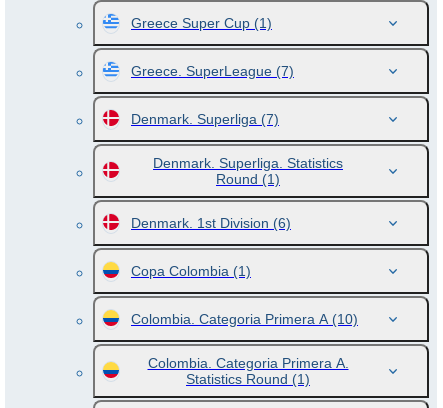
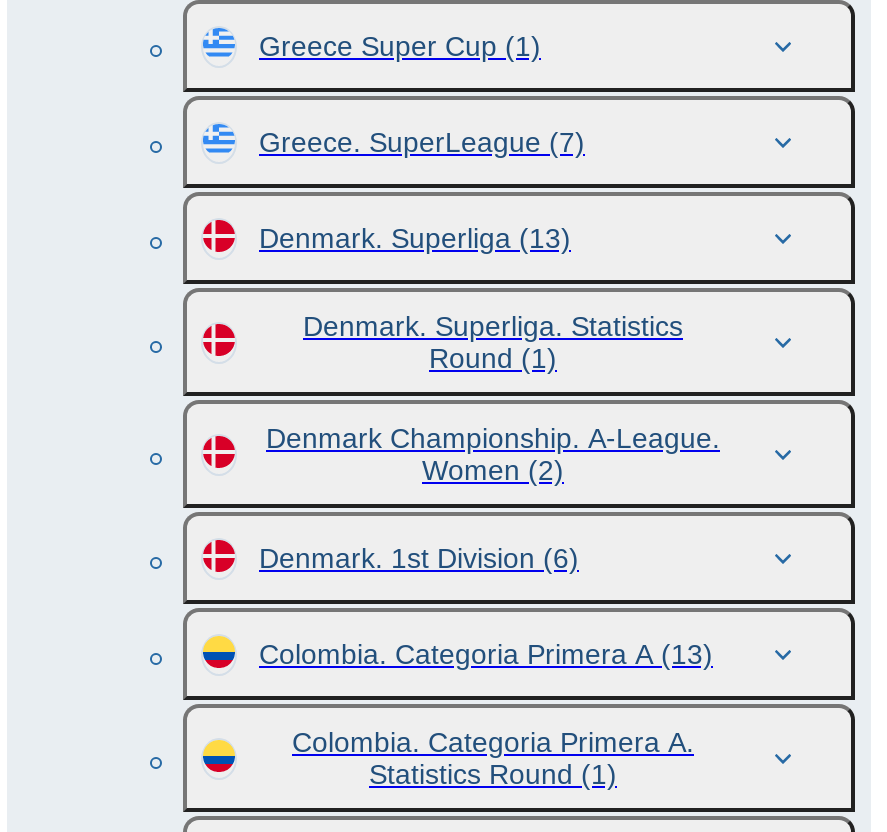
[131,111,279,127] Denmark. Superliga (7) -> [259,222,571,254] Denmark. Superliga (13)
none -> [266,422,720,486] Denmark Championship. A-League. | Women (2)
moved [131,215,291,231] -> [259,542,579,574]: Denmark. 1st Division (6)
[131,263,358,327] Copa Colombia (1) | Colombia. Categoria Primera A (10) -> [259,638,713,670] Colombia. Categoria Primera A (13)

